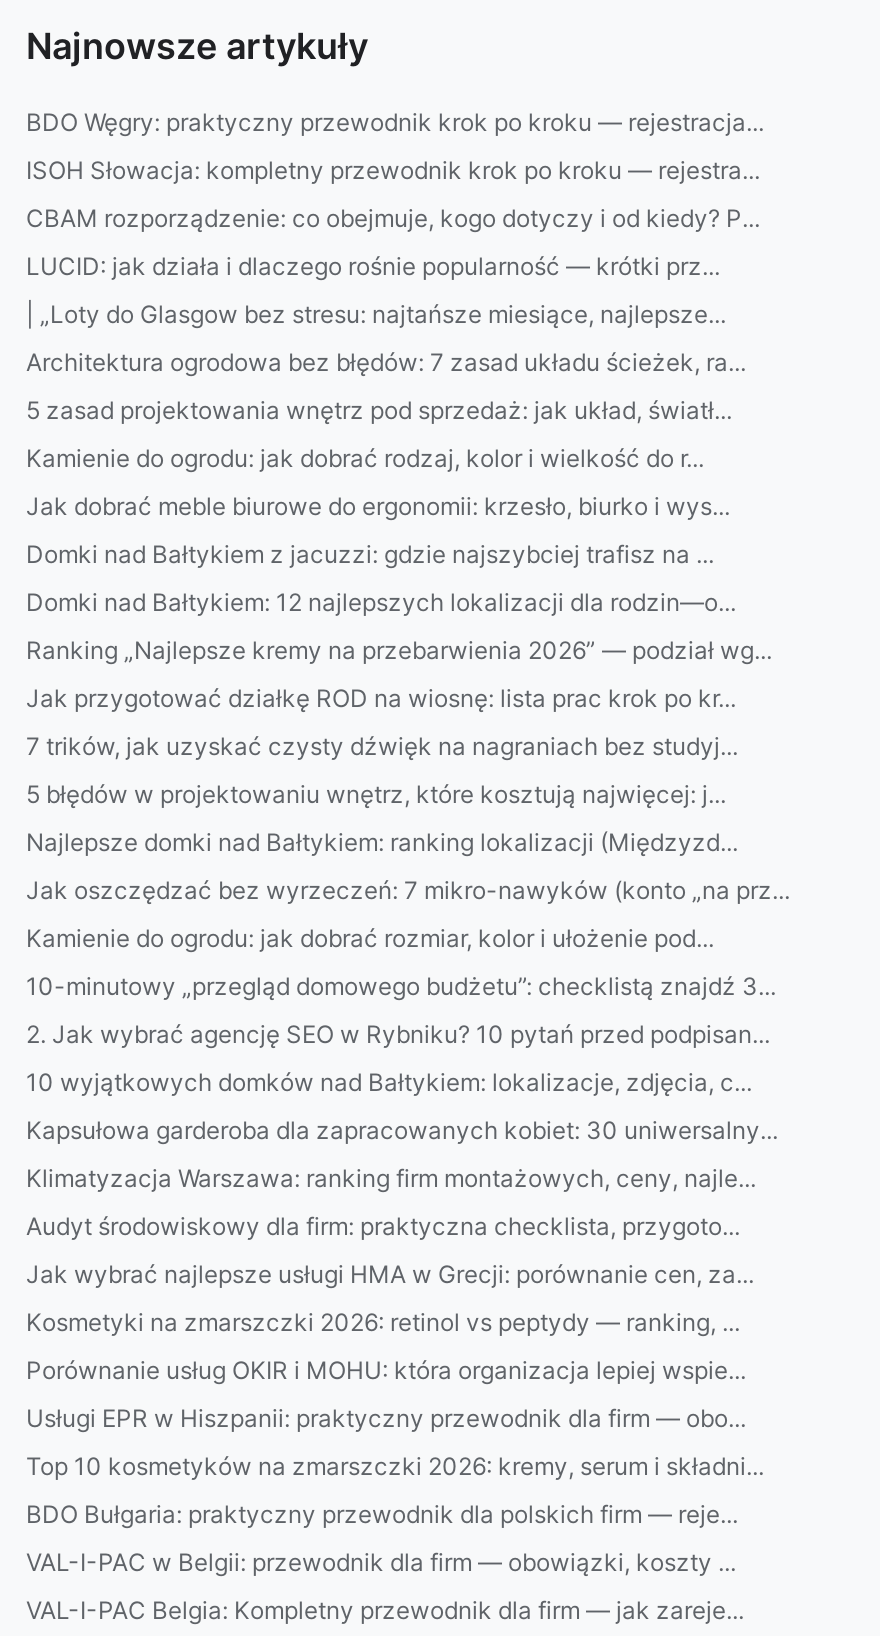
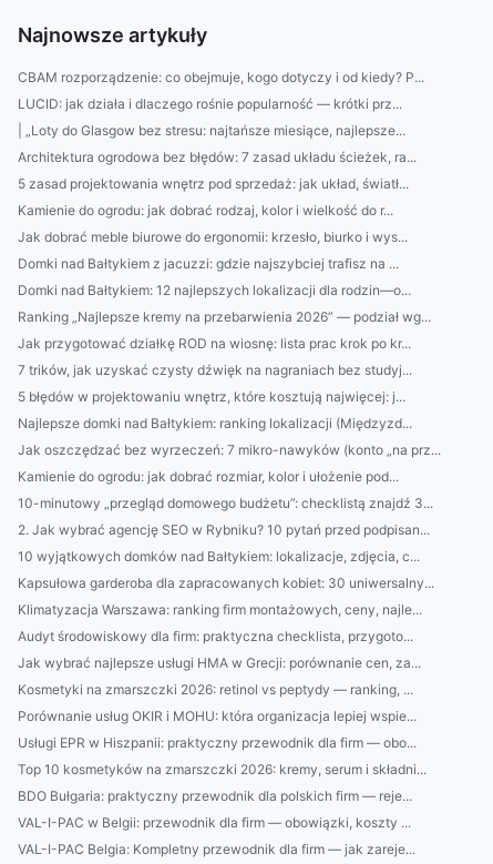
[26,107,764,185] BDO Węgry: praktyczny przewodnik krok po kroku — rejestracja... | ISOH Słowacja: kompletny przewodnik krok po kroku — rejestra... -> none

